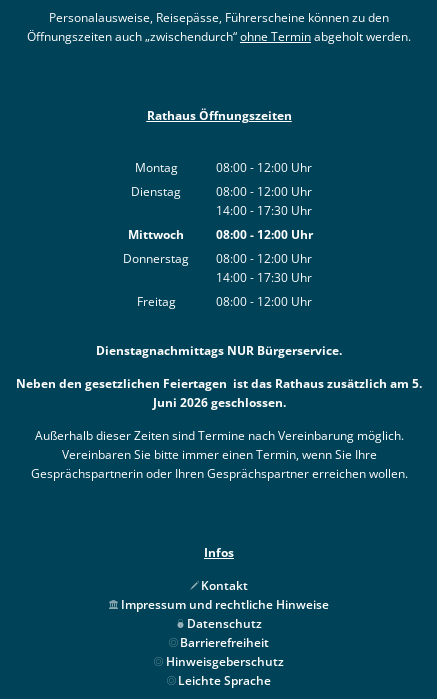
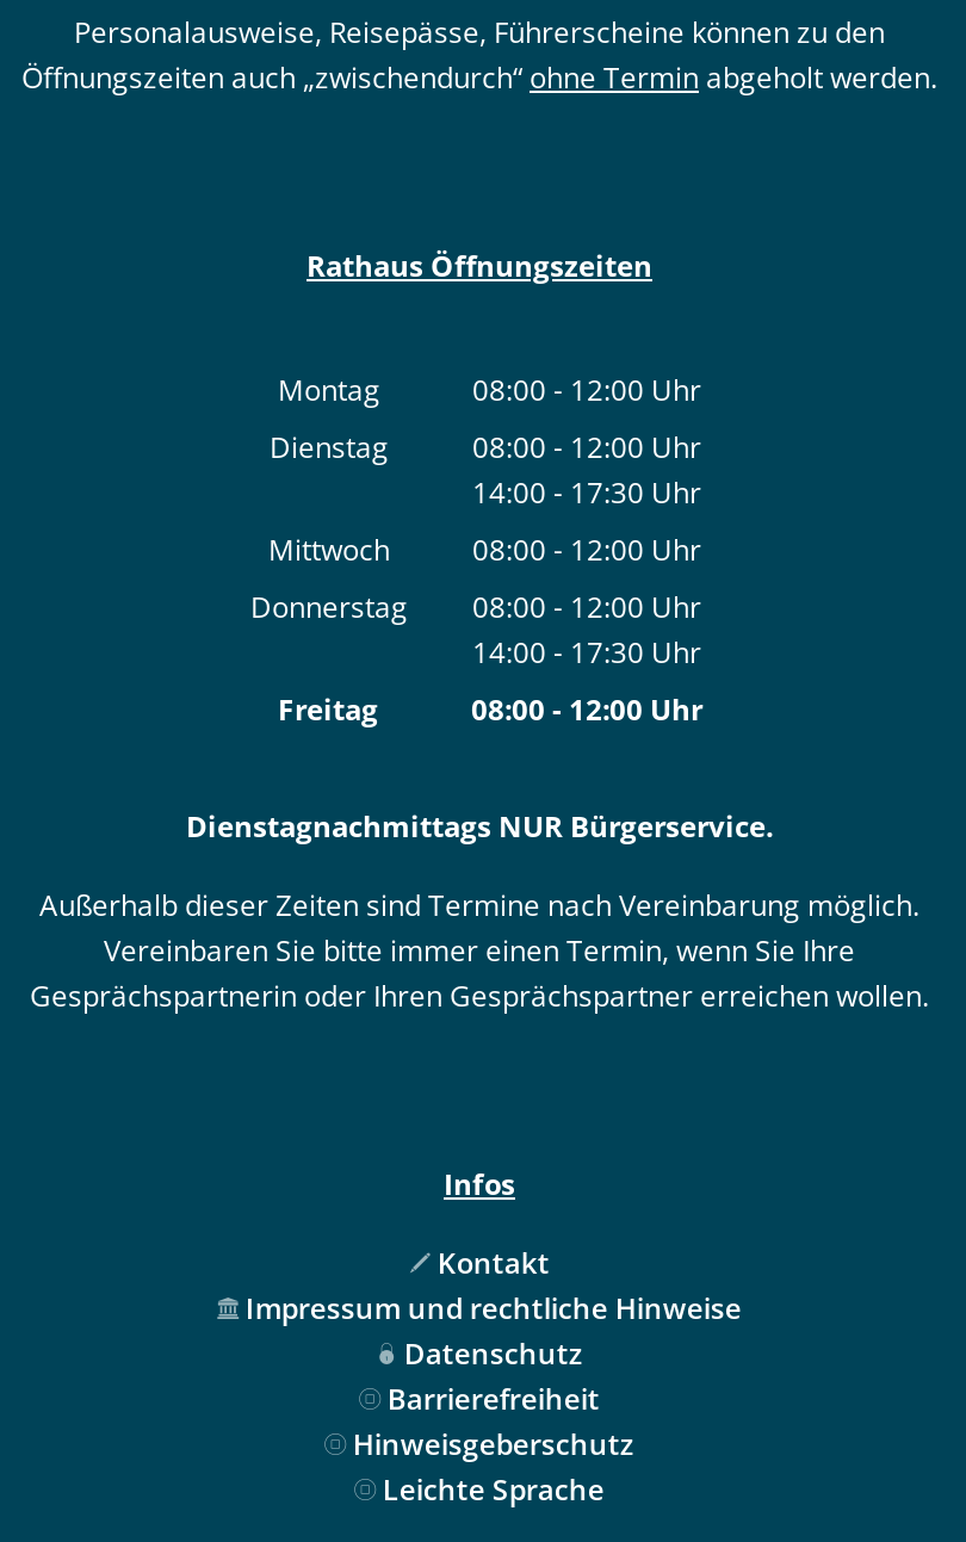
[16,375,422,411] Neben den gesetzlichen Feiertagen ist das Rathaus zusätzlich am 5. | Juni 2026 geschlossen. -> none

